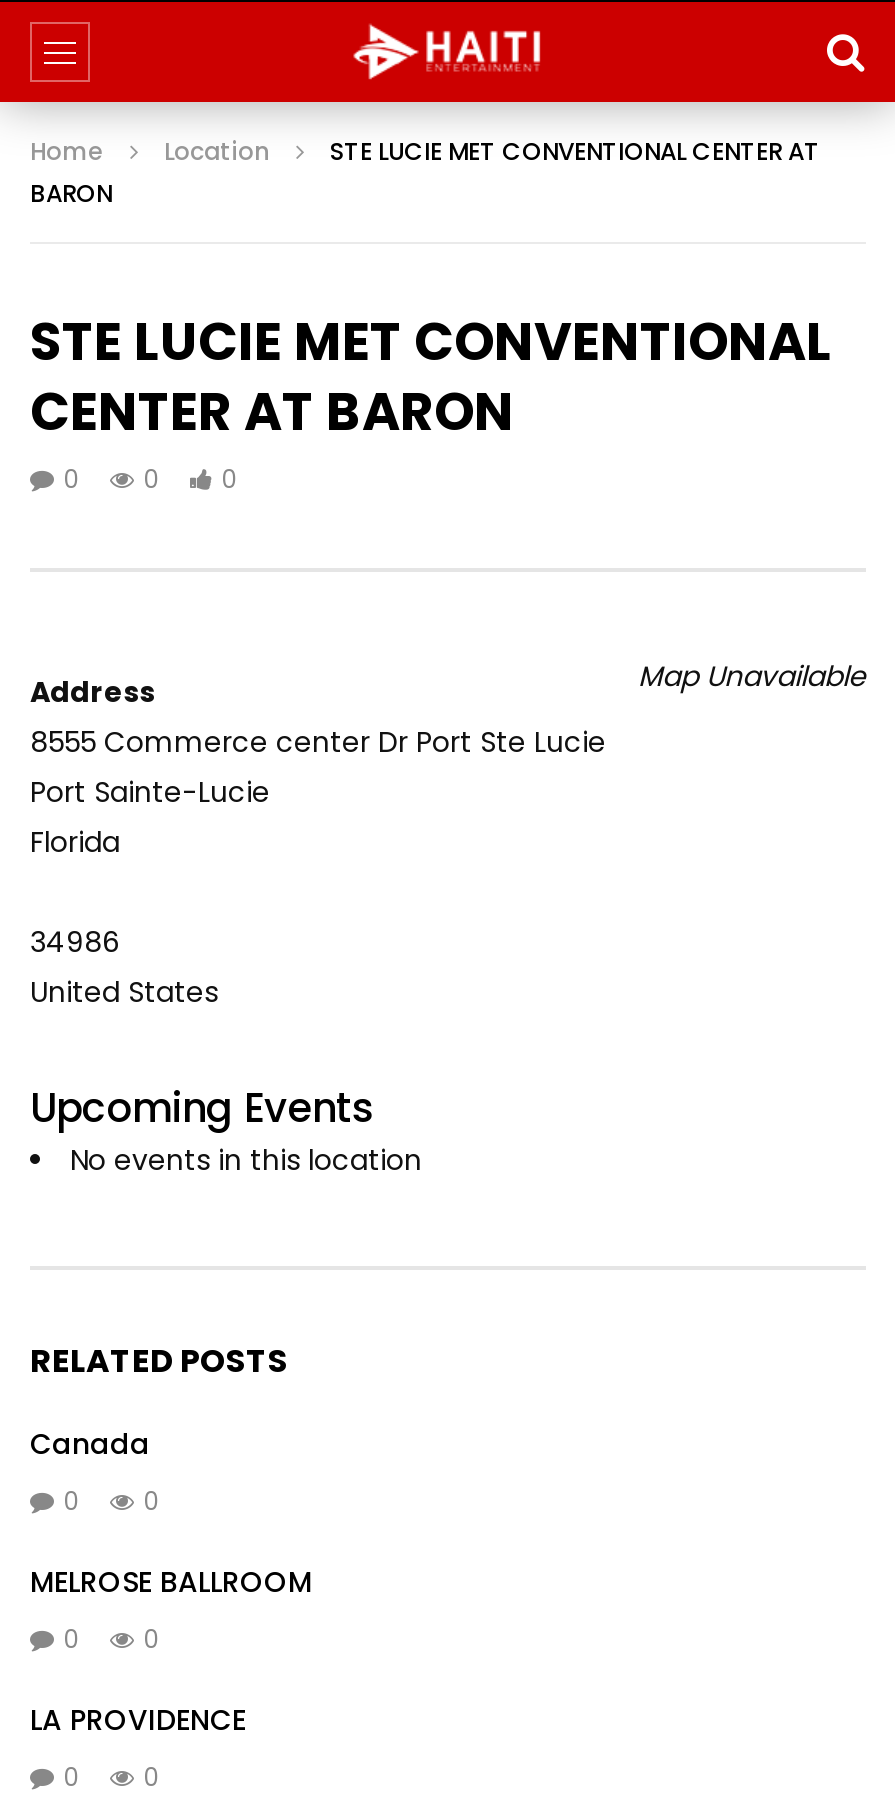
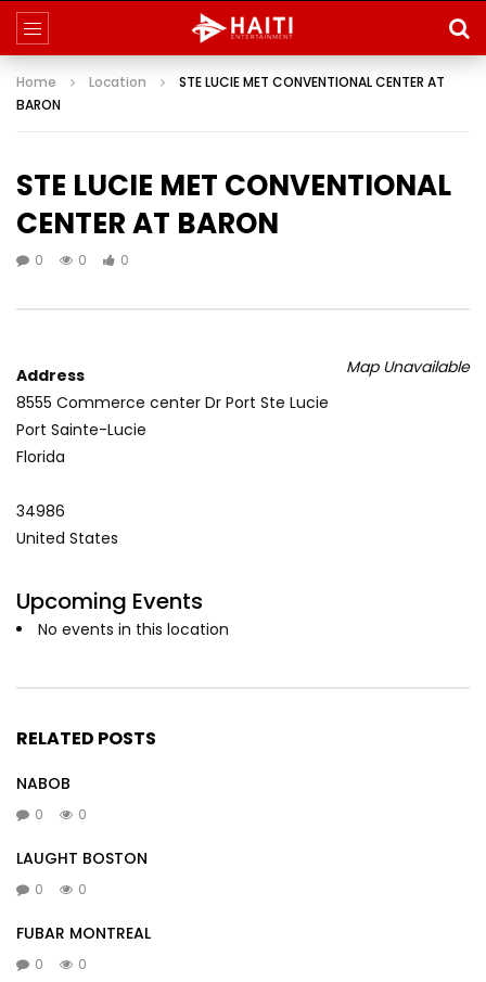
[30,1423,150,1463] Canada -> [16,772,71,794] NABOB
[30,1561,312,1601] MELROSE BALLROOM -> [16,847,148,869] LAUGHT BOSTON
[30,1699,246,1739] LA PROVIDENCE -> [16,922,151,943] FUBAR MONTREAL

